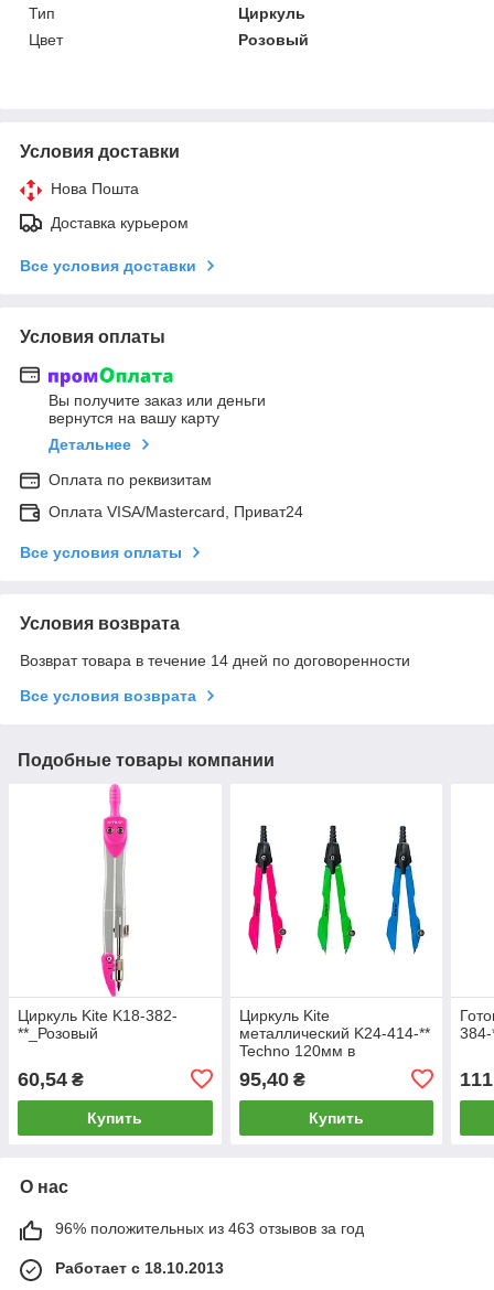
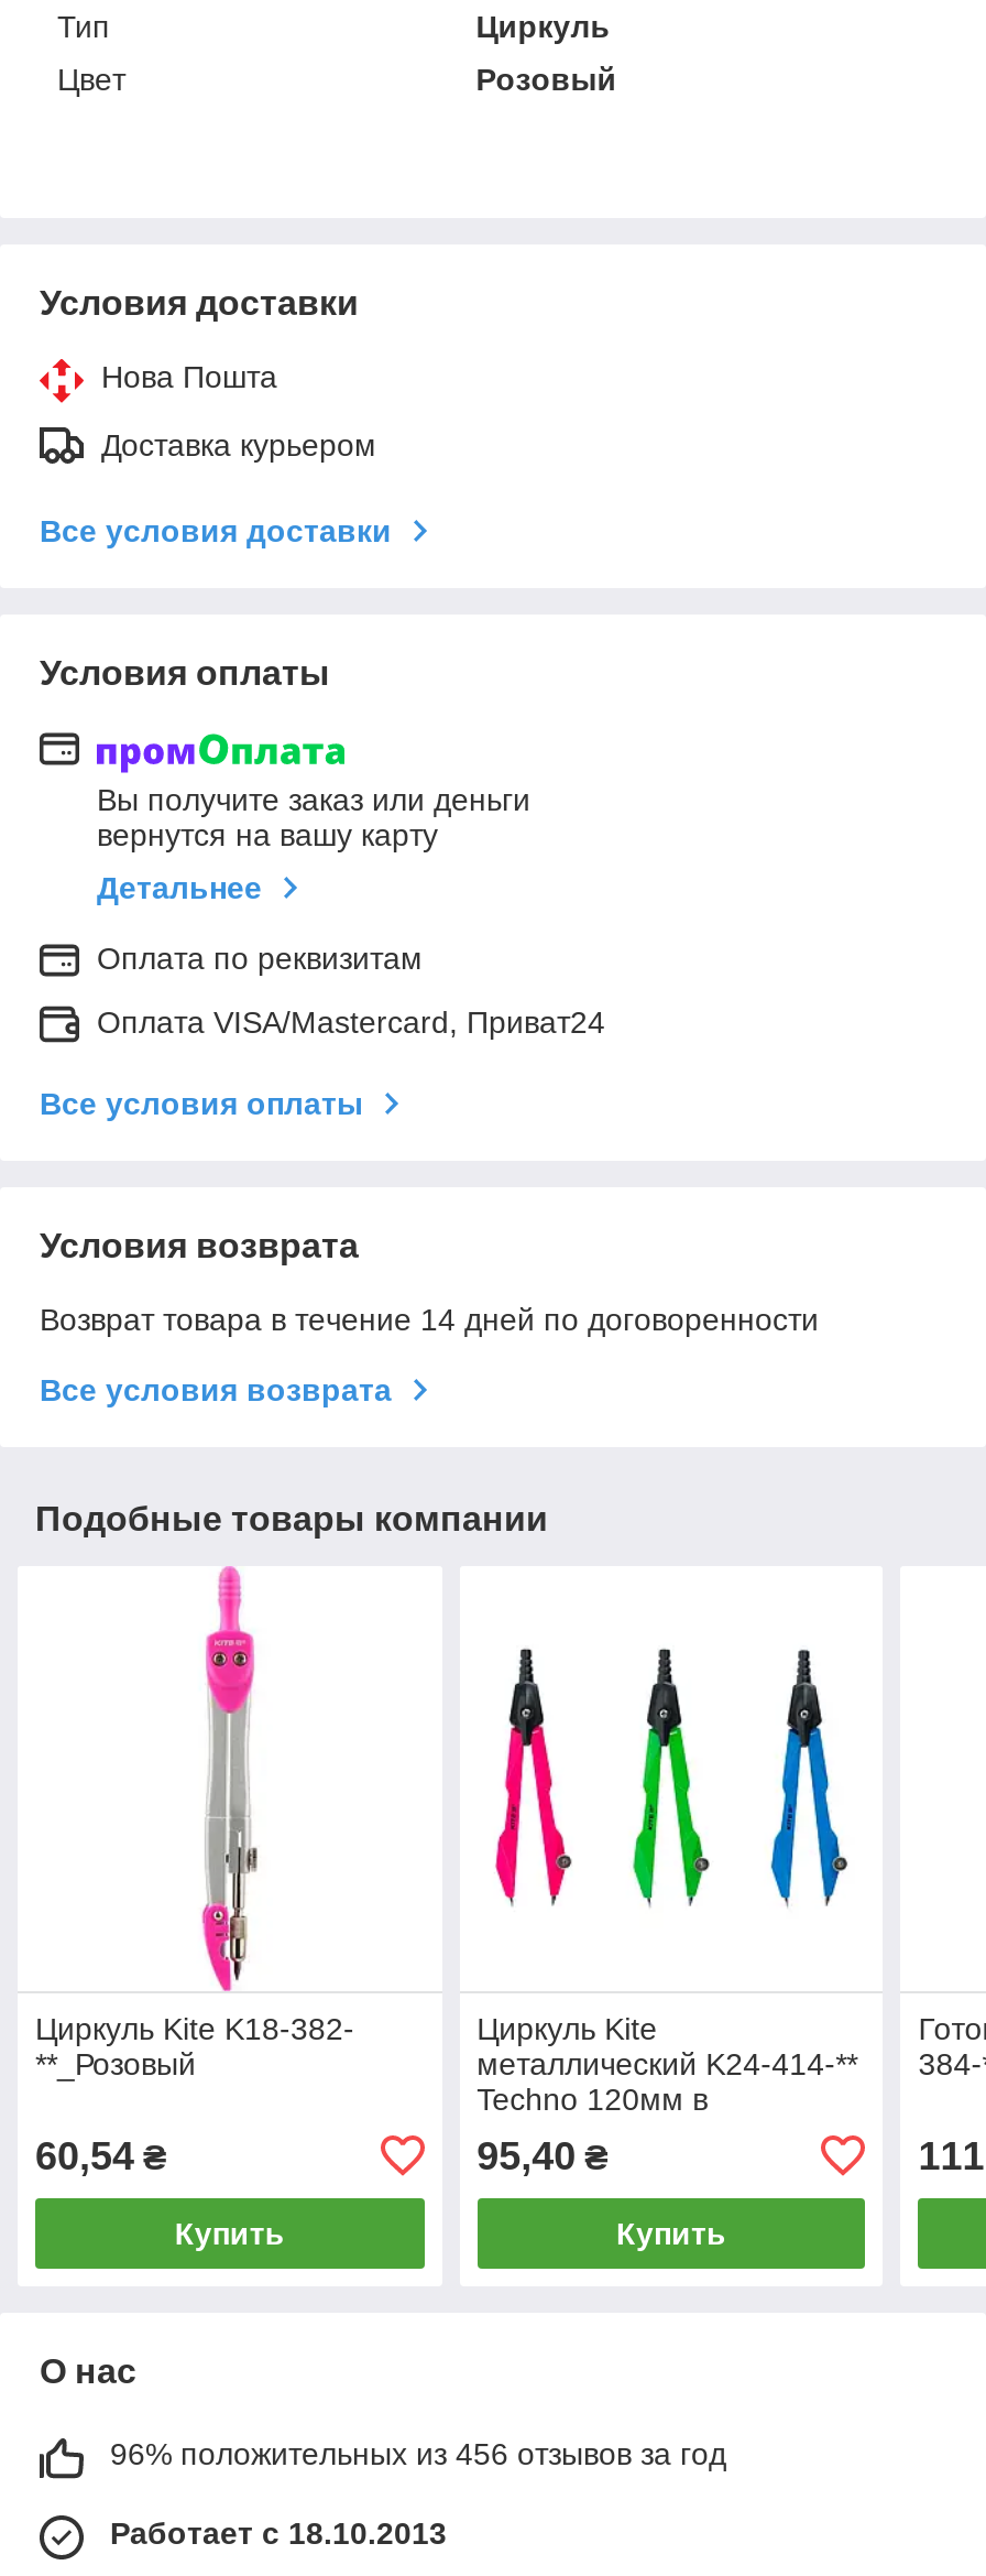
[55,1219,364,1237] 96% положительных из 463 отзывов за год -> [110,2436,726,2471] 96% положительных из 456 отзывов за год

